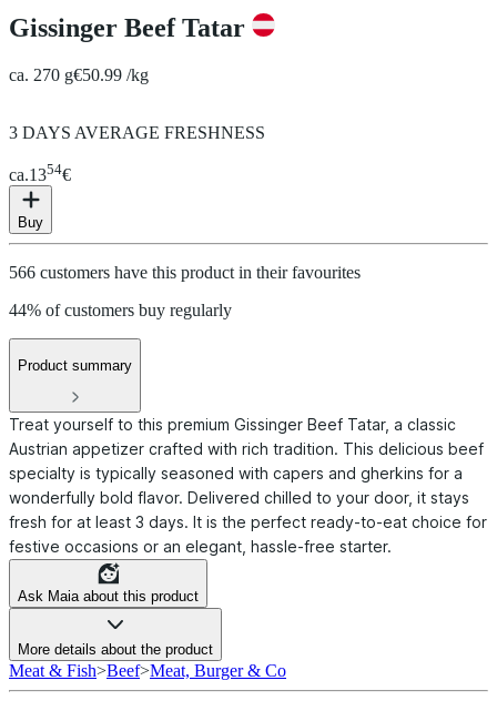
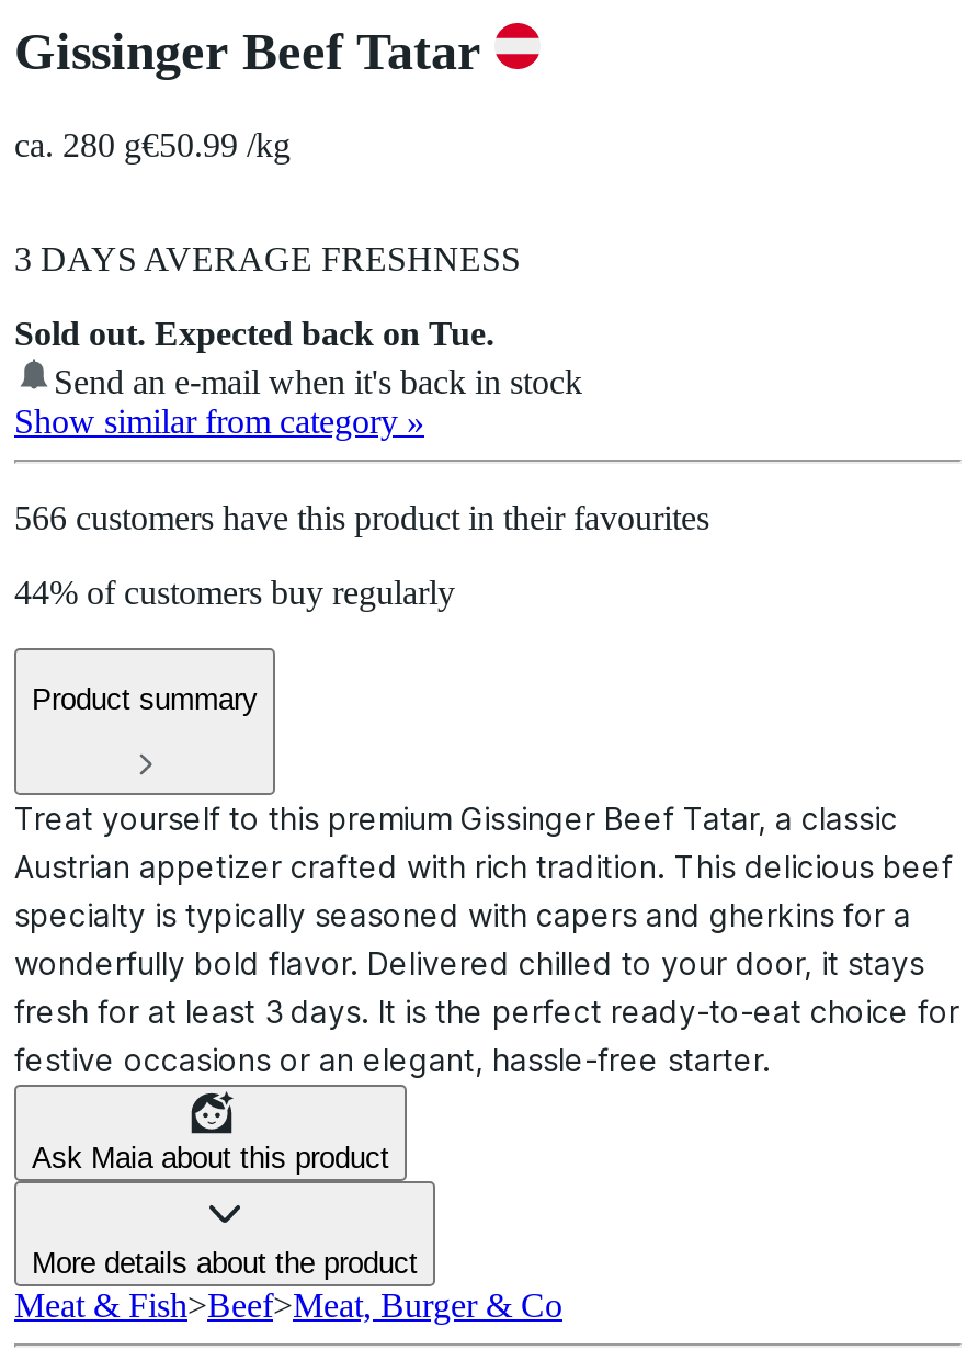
[9,66,149,84] ca. 270 g€50.99 /kg -> [14,126,291,164] ca. 280 g€50.99 /kg
[9,161,71,231] ca. 1354€ | Buy -> [14,315,582,440] Sold out. Expected back on Tue. | Send an e-mail when it's back in stock | Show similar from category»

